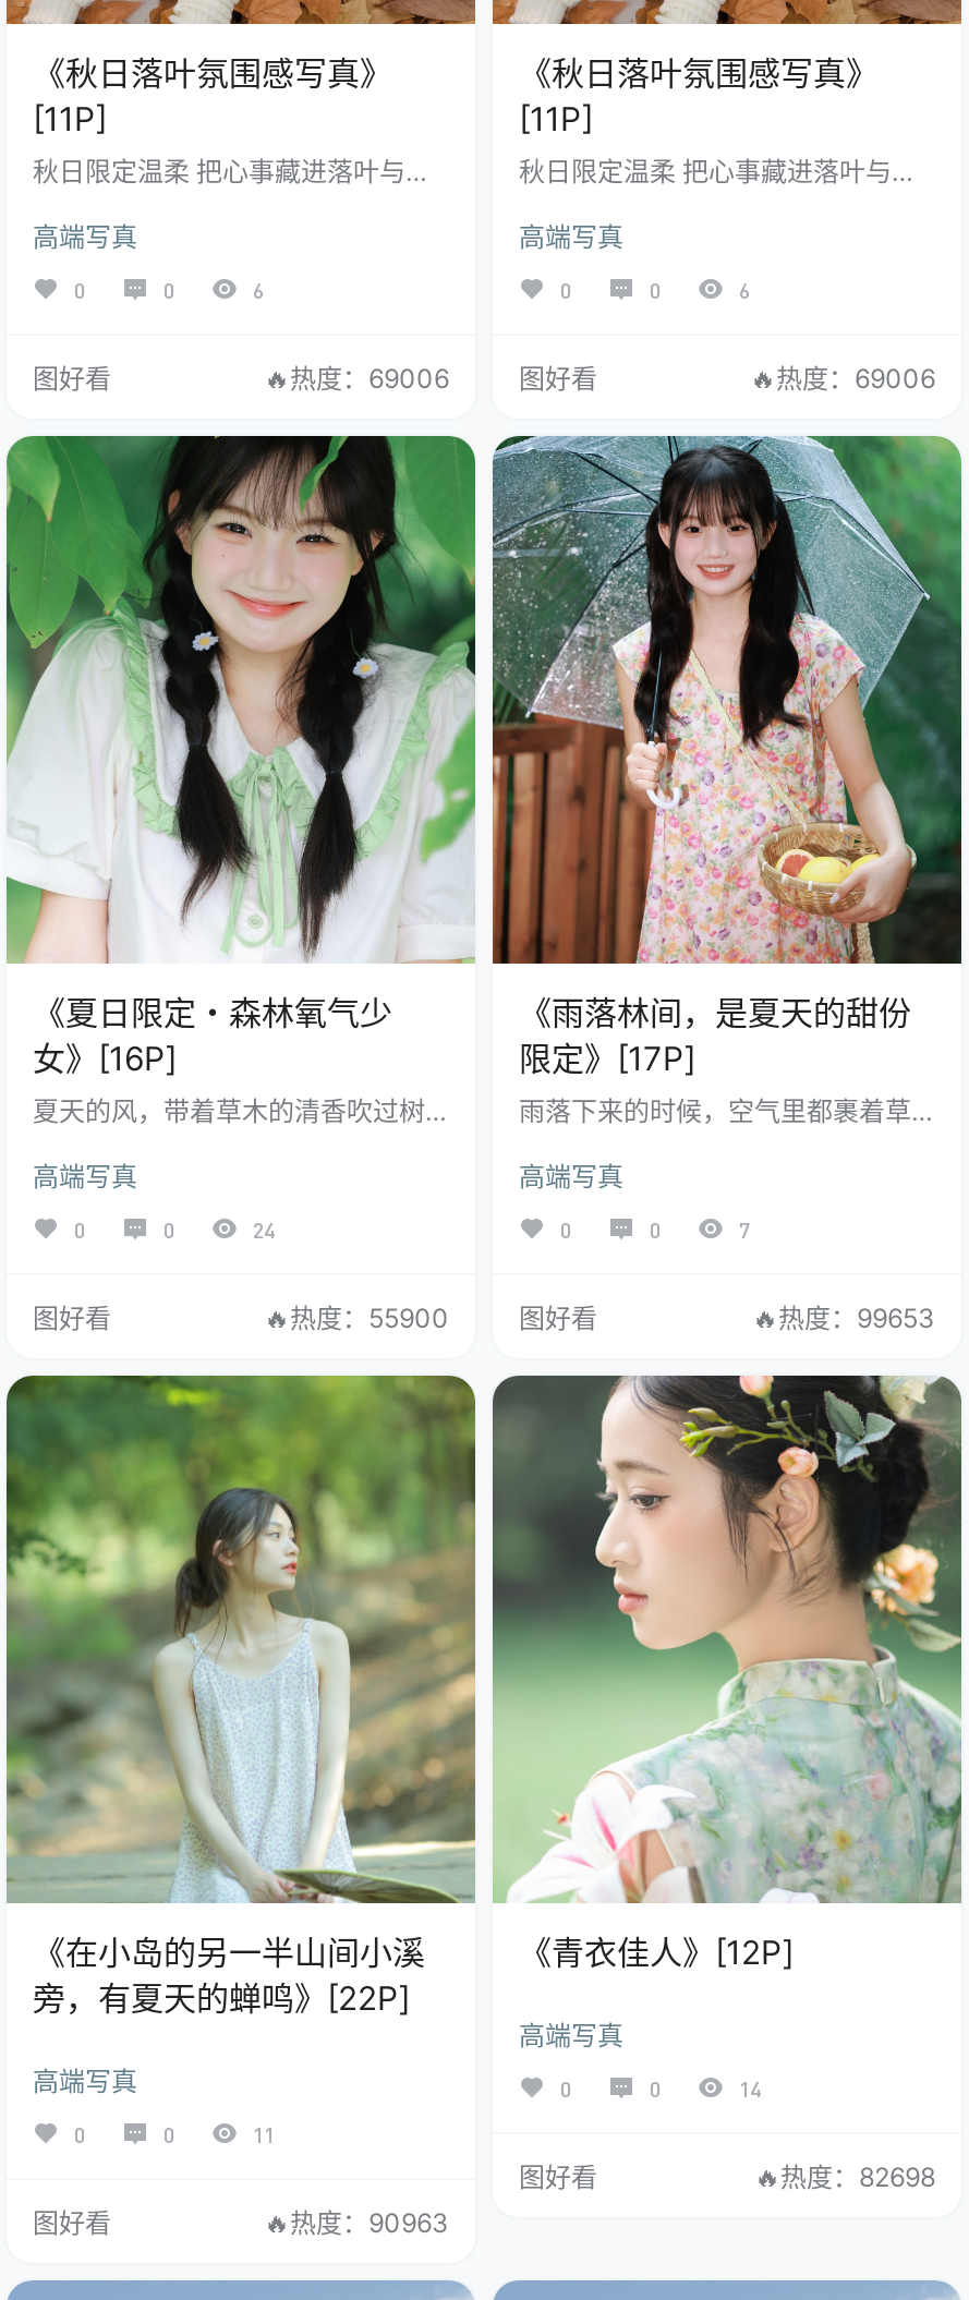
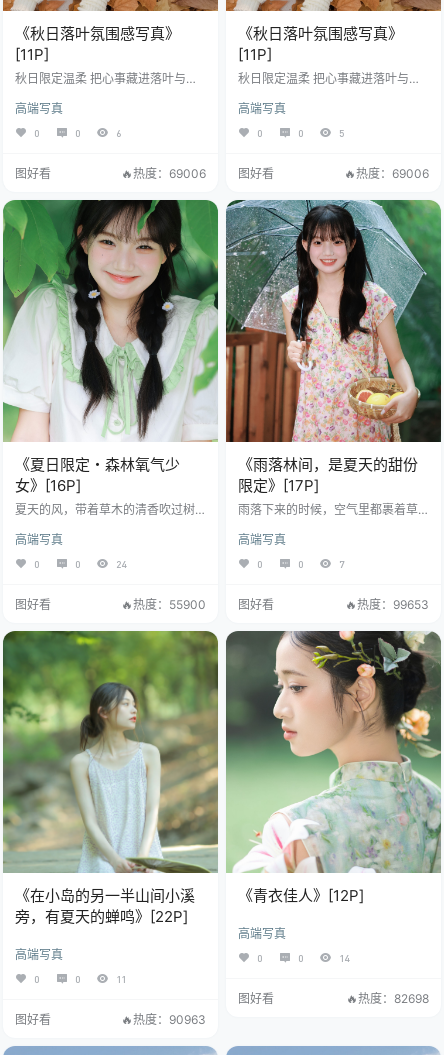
[739,277,750,303] 6 -> [339,127,344,139] 5

